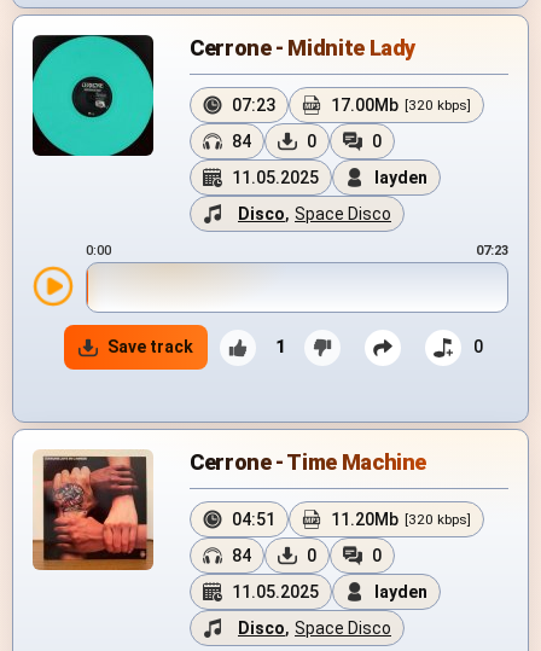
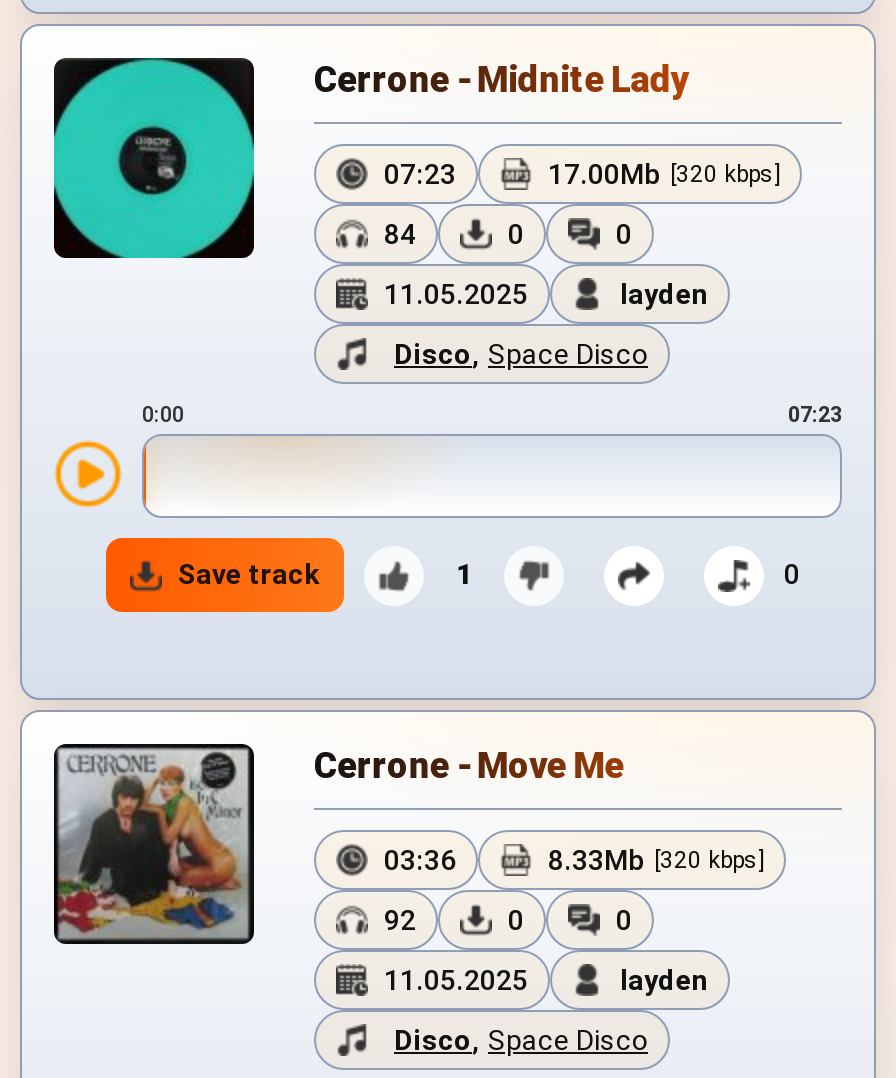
[31,449,426,571] [image] | Cerrone - Time Machine -> [52,742,624,946] [image] | Cerrone - Move Me
[232,510,275,529] 04:51 -> [384,844,456,876] 03:36
[331,510,471,529] 11.20Mb [320 kbps] -> [548,844,764,876] 8.33Mb [320 kbps]
[232,546,251,565] 84 -> [384,904,416,936] 92

